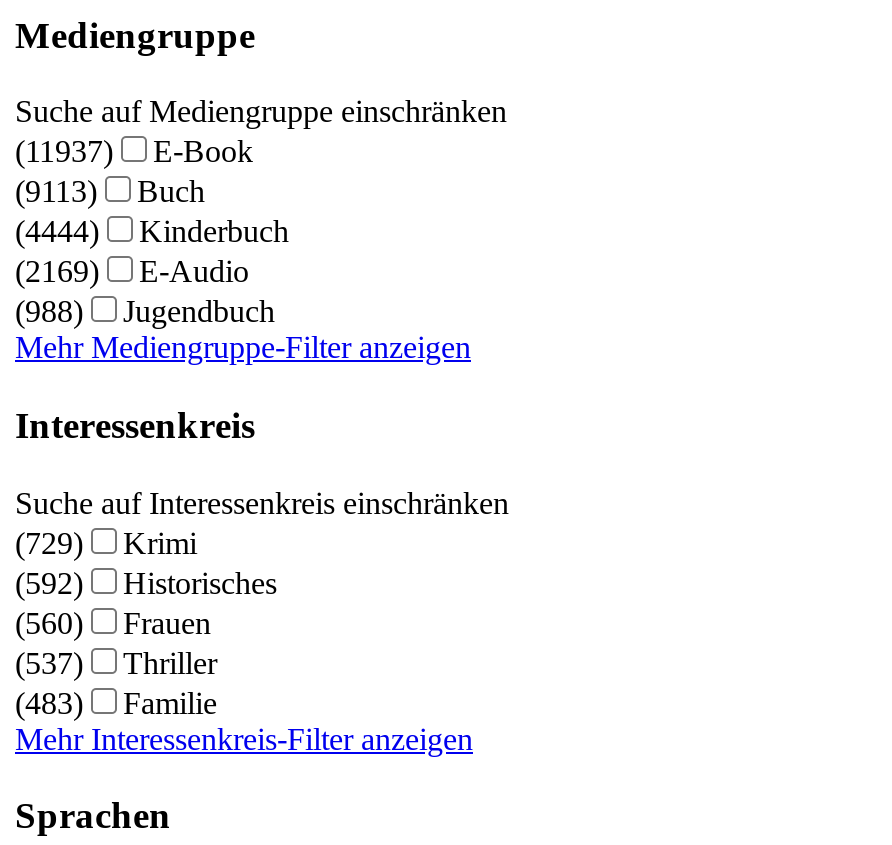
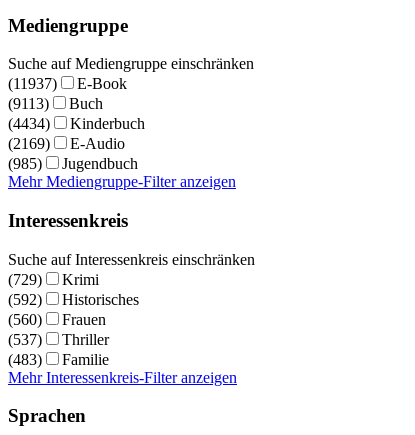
[15,215,289,249] (4444) Kinderbuch -> [8,115,145,132] (4434) Kinderbuch
[15,295,275,329] (988) Jugendbuch -> [8,155,138,172] (985) Jugendbuch

